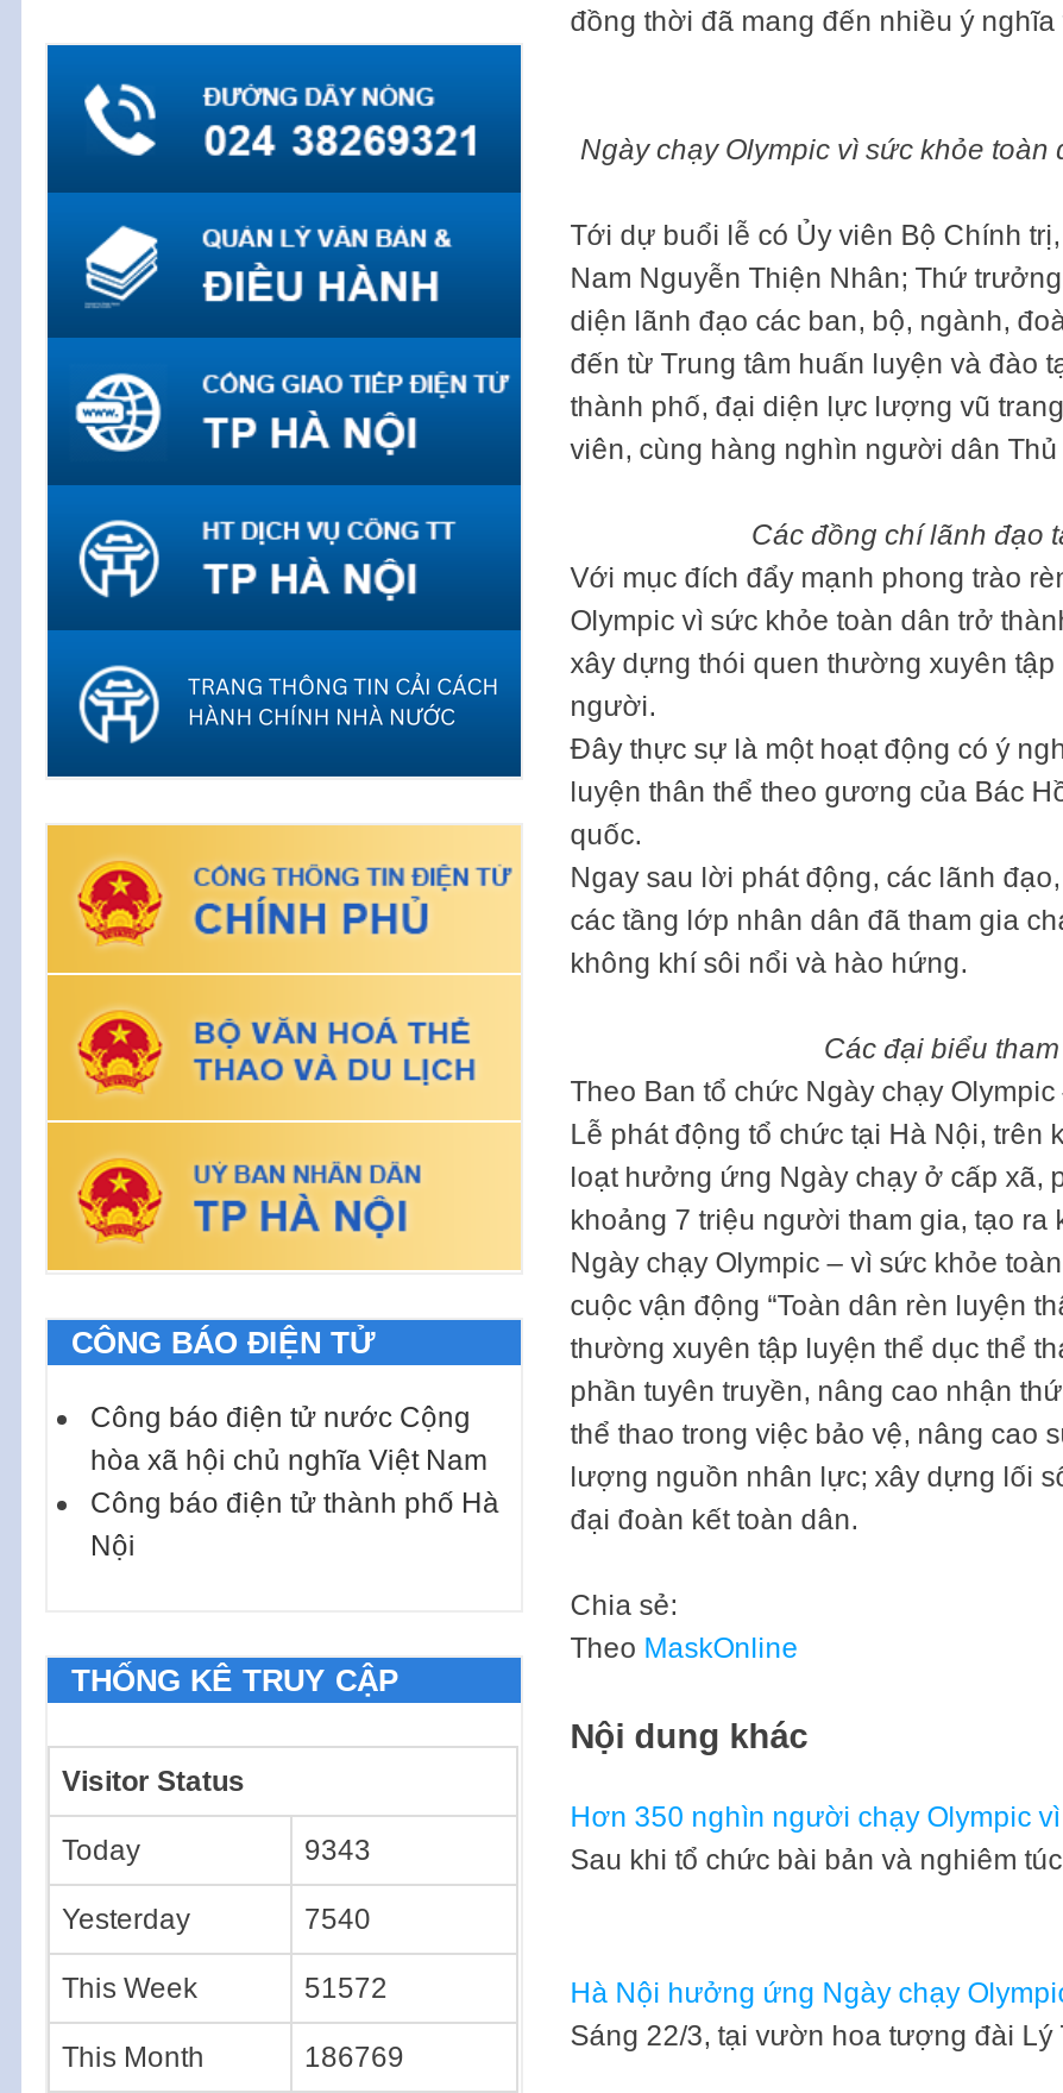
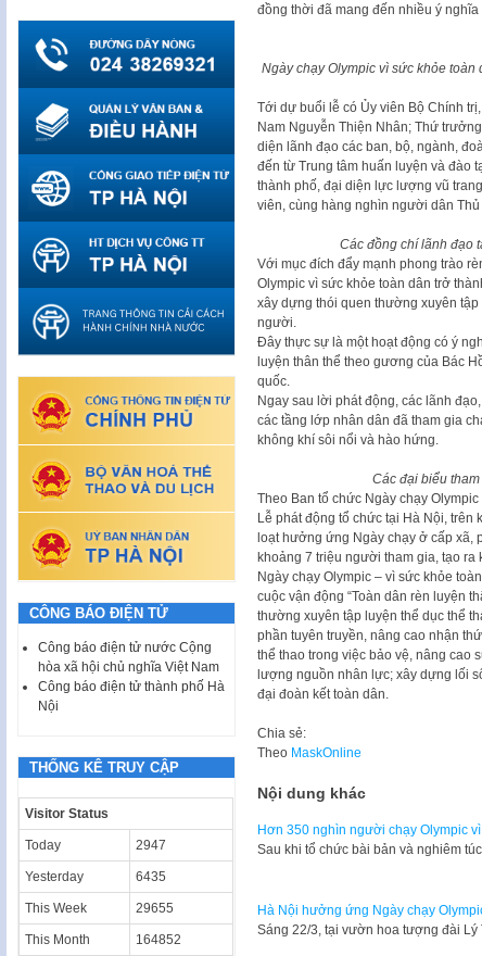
[304,1834,371,1867] 9343 -> [136,837,166,853] 2947
[304,1902,371,1936] 7540 -> [136,869,166,884] 6435
[304,1971,388,2005] 51572 -> [136,900,174,916] 29655
[304,2040,404,2074] 186769 -> [136,932,181,947] 164852

